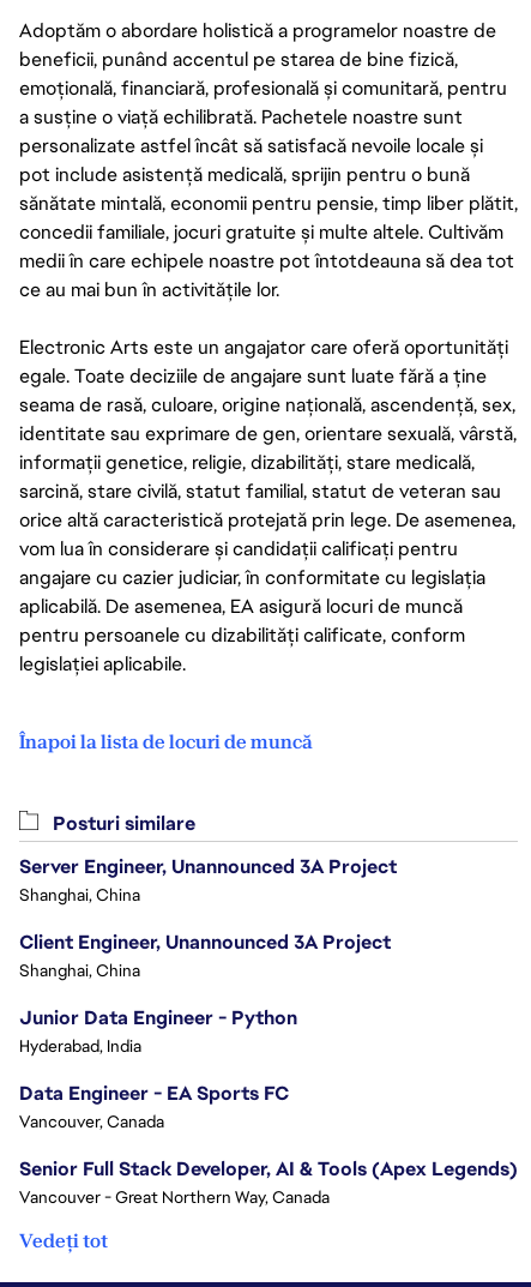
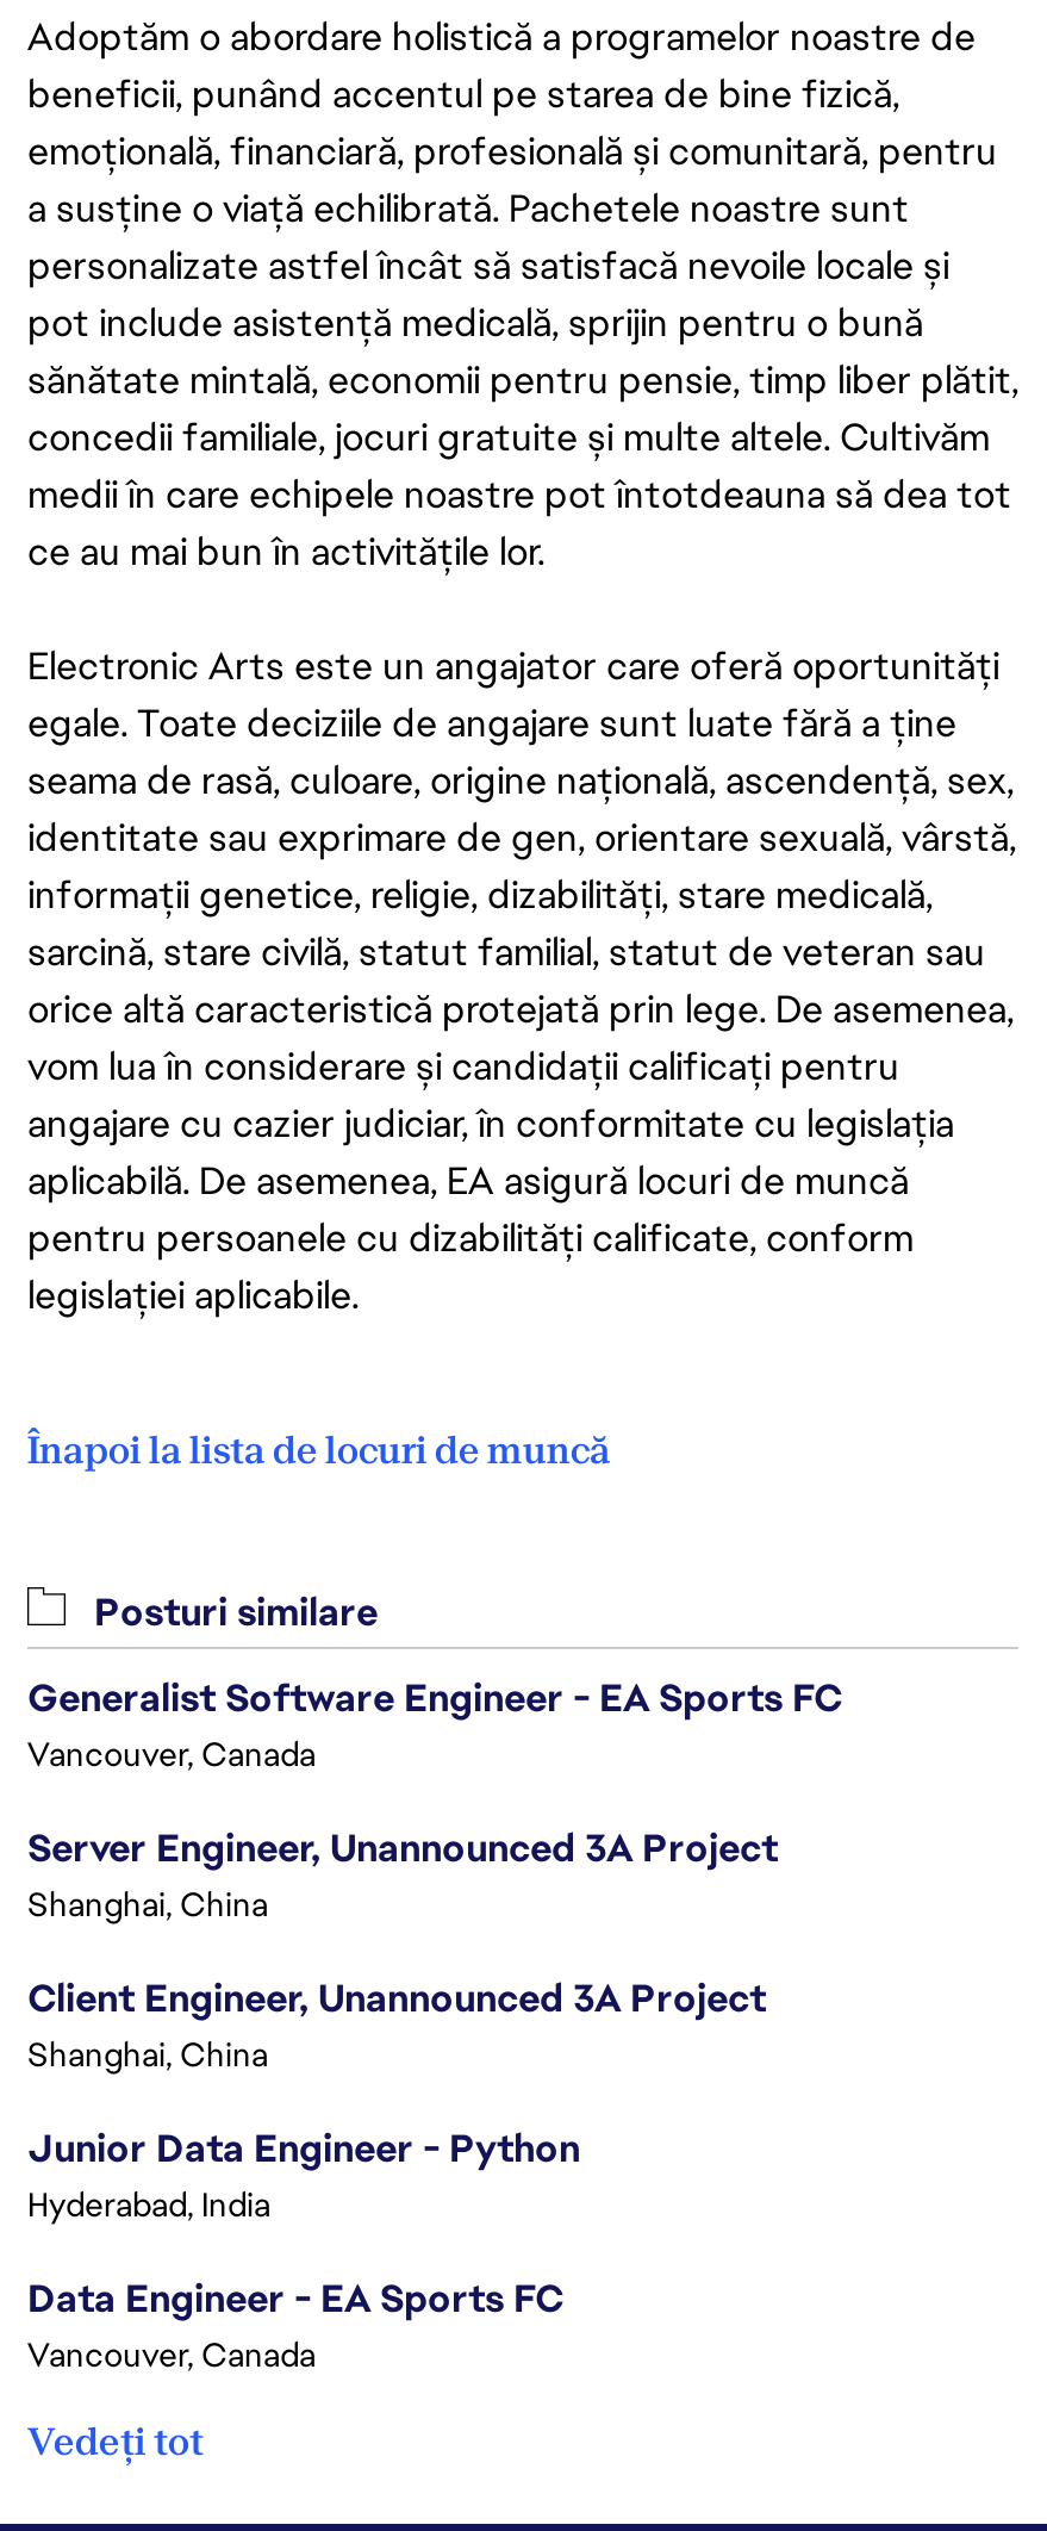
none -> [27,1673,842,1776] Generalist Software Engineer - EA Sports FC | Vancouver, Canada
moved [19,854,397,1132] -> [27,1823,778,2376]: Server Engineer, Unannounced 3A Project | Shanghai, China | Client Engineer, Unannounced 3A Project | Shanghai, China | Junior Data Engineer - Python | Hyderabad, India | Data Engineer - EA Sports FC | Vancouver, Canada
[19,1156,518,1208] Senior Full Stack Developer, AI & Tools (Apex Legends) | Vancouver - Great Northern Way, Canada -> none

